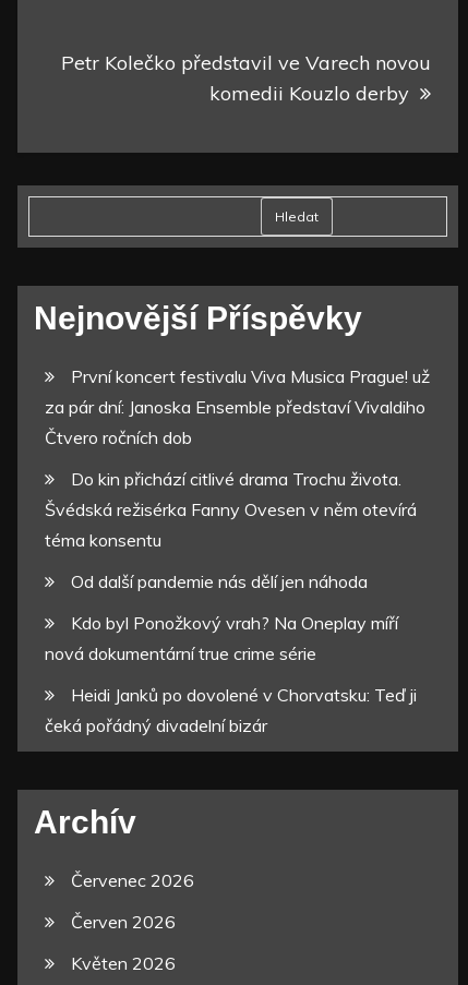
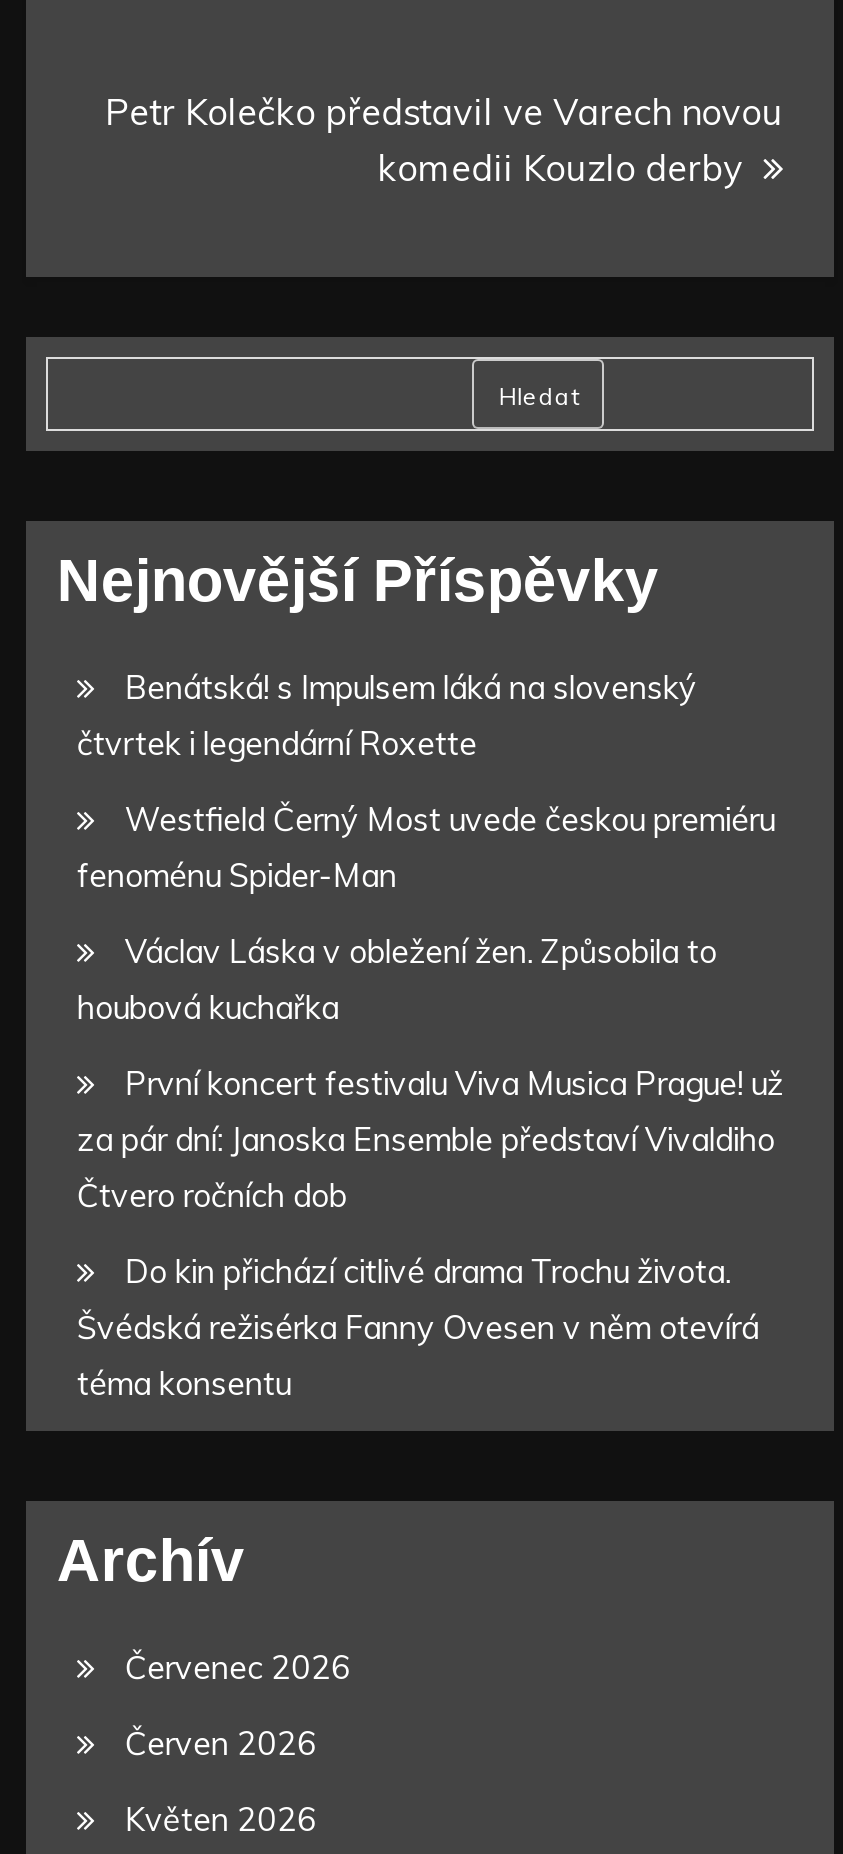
none -> [77,666,775,1026] Benátská! s Impulsem láká na slovenský | čtvrtek i legendární Roxette | Westfield Černý Most uvede českou premiéru | fenoménu Spider-Man | Václav Láska v obležení žen. Způsobila to | houbová kuchařka
moved [45,365,430,551] -> [77,1062,783,1402]: První koncert festivalu Viva Musica Prague! už | za pár dní: Janoska Ensemble představí Vivaldiho | Čtvero ročních dob | Do kin přichází citlivé drama Trochu života. | Švédská režisérka Fanny Ovesen v něm otevírá | téma konsentu
[45,570,417,736] Od další pandemie nás dělí jen náhoda | Kdo byl Ponožkový vrah? Na Oneplay míří | nová dokumentární true crime série | Heidi Janků po dovolené v Chorvatsku: Teď ji | čeká pořádný divadelní bizár -> none

